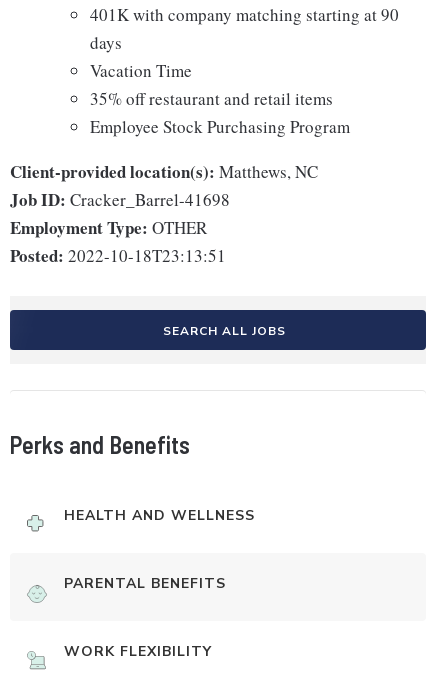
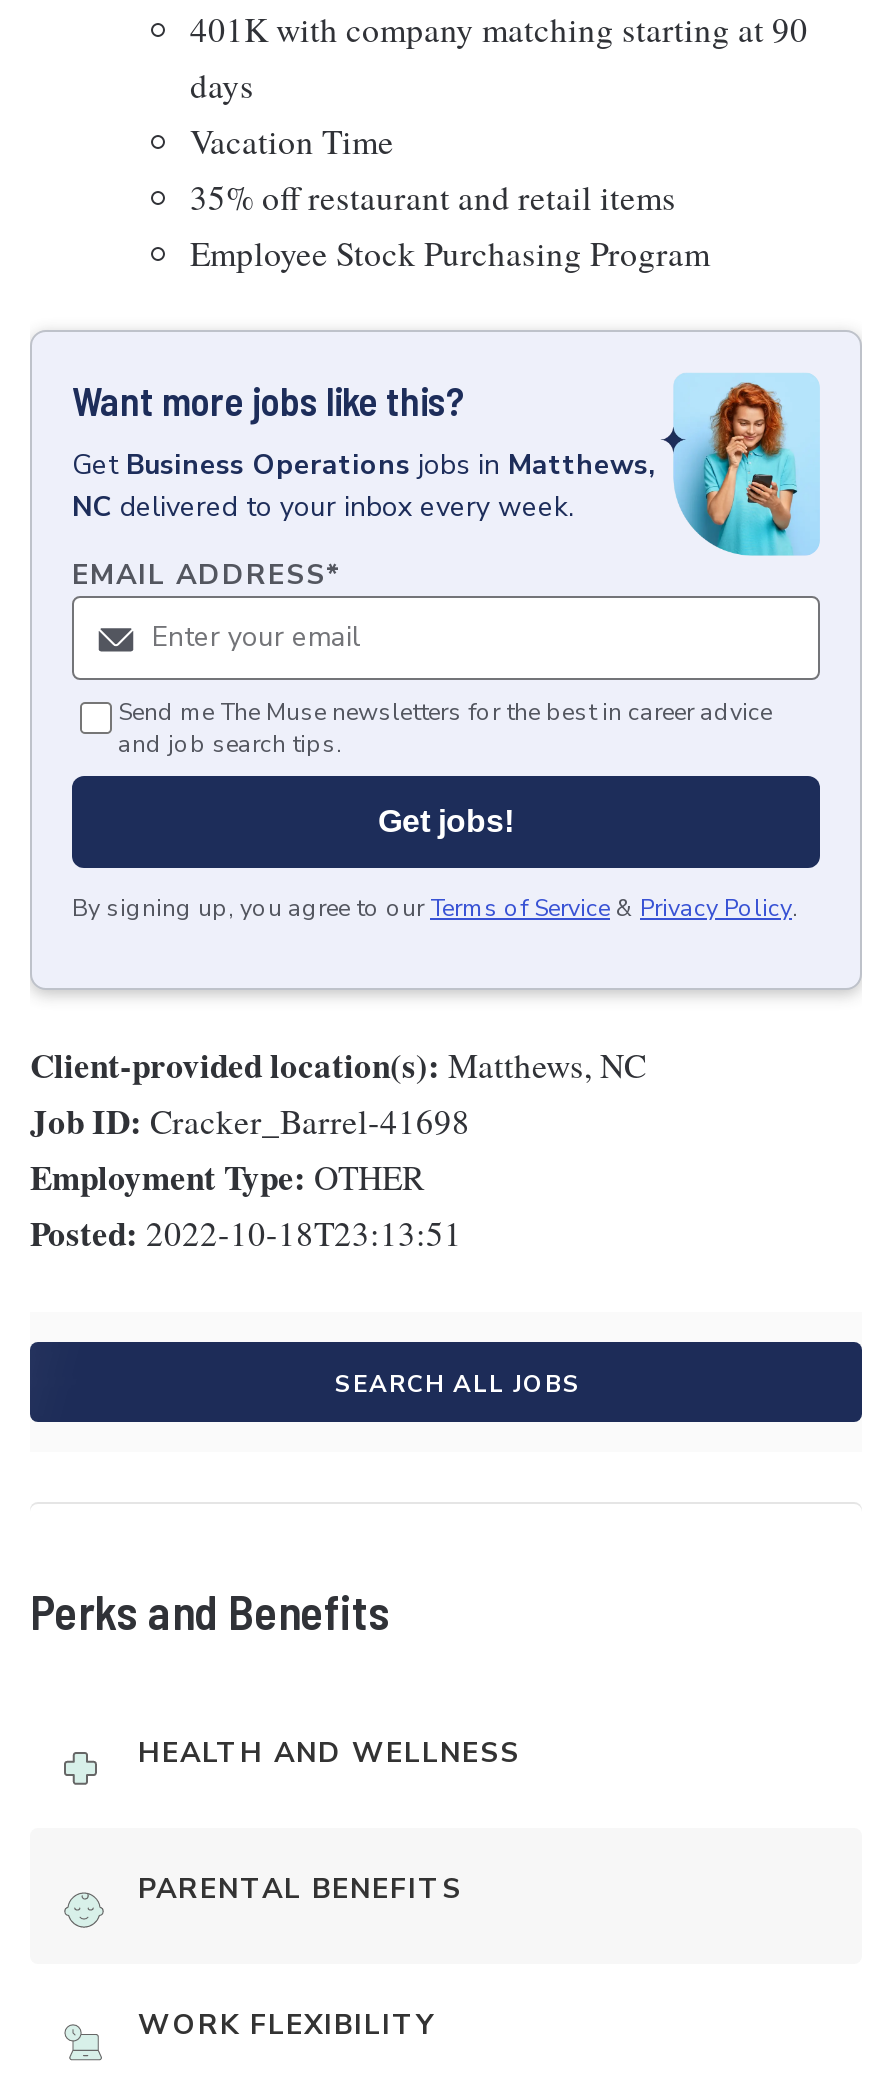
none -> [30,330,862,996] [image] | Want more jobs like this? | Get Business Operations jobs in Matthews, | NC delivered to your inbox every week. | EMAIL ADDRESS*
none -> [72,696,798,924] Send me The Muse newsletters for the best in career advice | and job search tips. | Get jobs! | By signing up, you agree to our Terms of Service & Privacy Policy.

